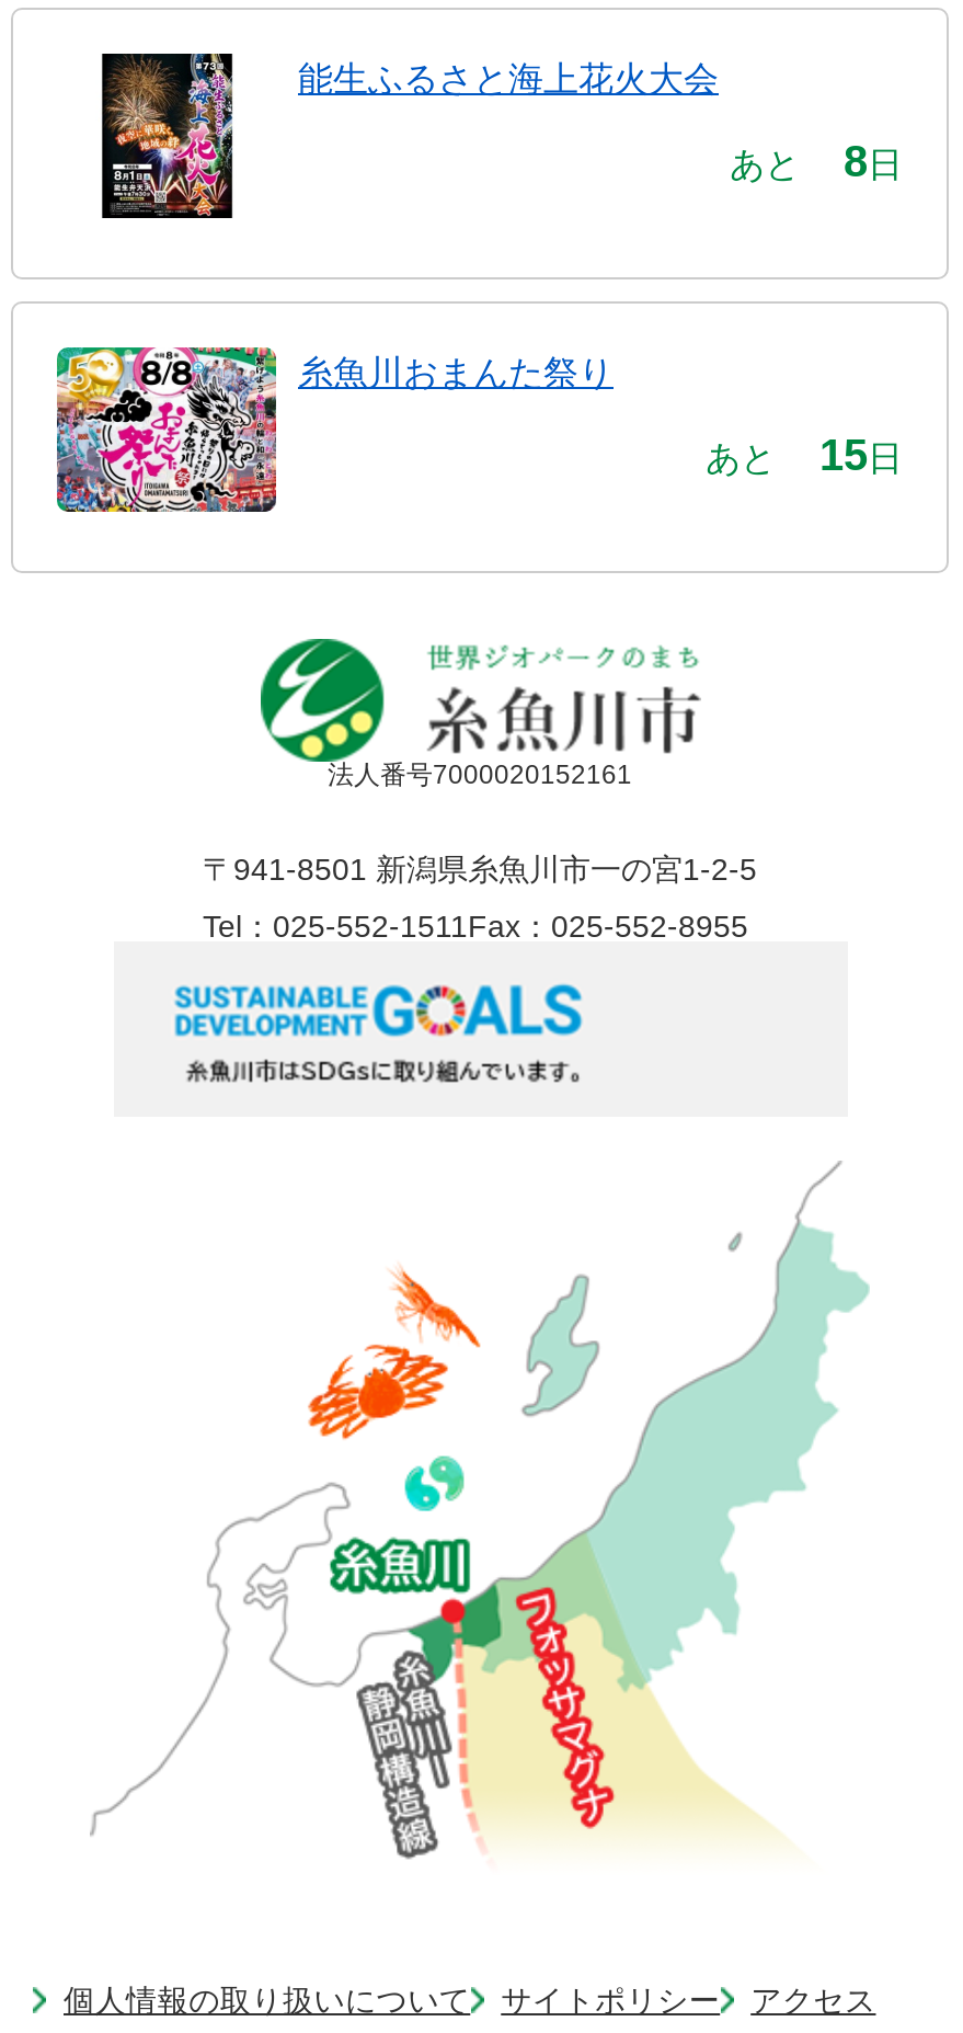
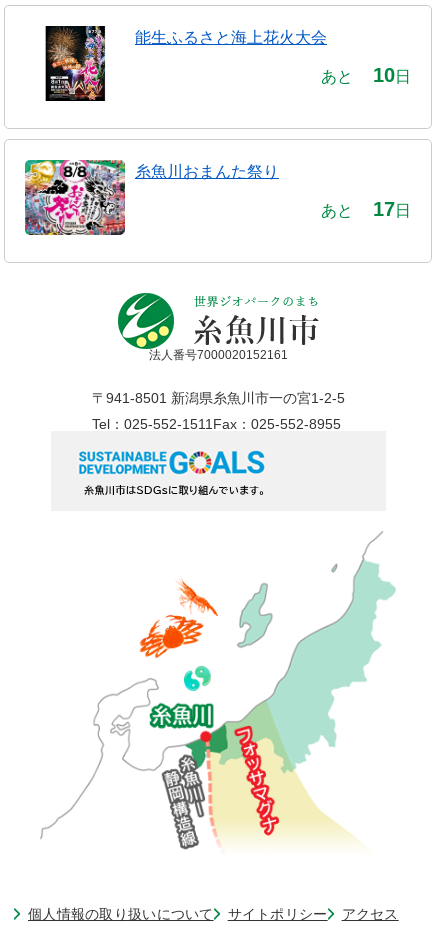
[730,137,903,185] あと 8日 -> [321,64,411,86] あと 10日
[706,431,903,479] あと 15日 -> [321,198,411,220] あと 17日

